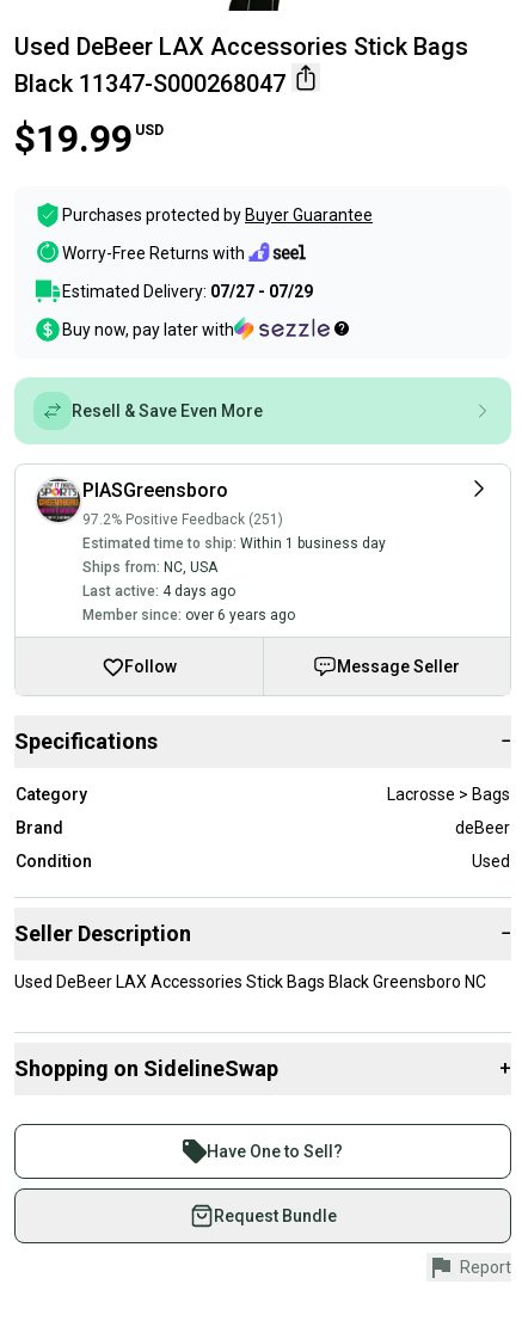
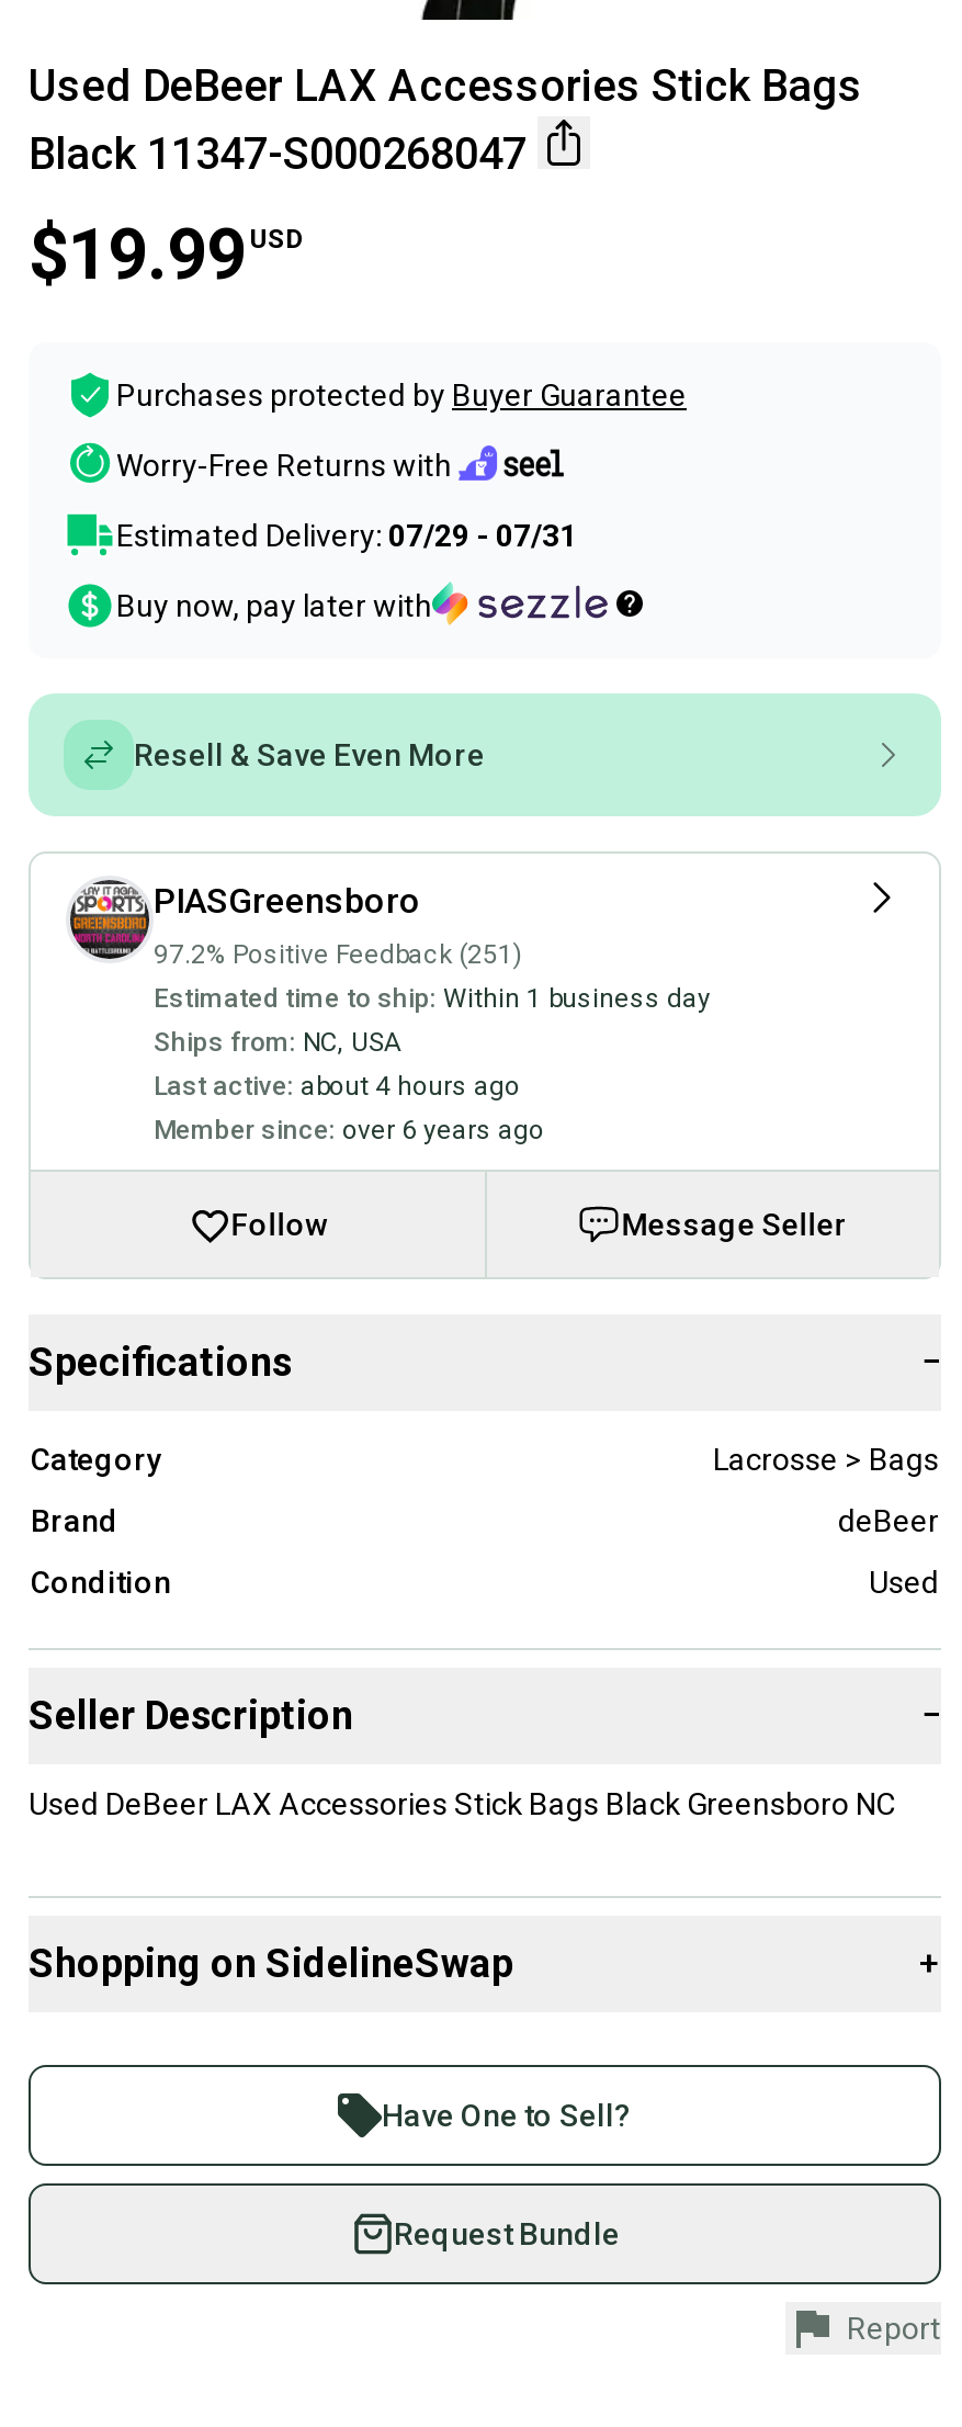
[62,282,313,301] Estimated Delivery: 07/27 - 07/29 -> [116,519,577,554] Estimated Delivery: 07/29 - 07/31
[82,583,235,600] Last active: 4 days ago -> [154,1072,520,1102] Last active: about 4 hours ago

